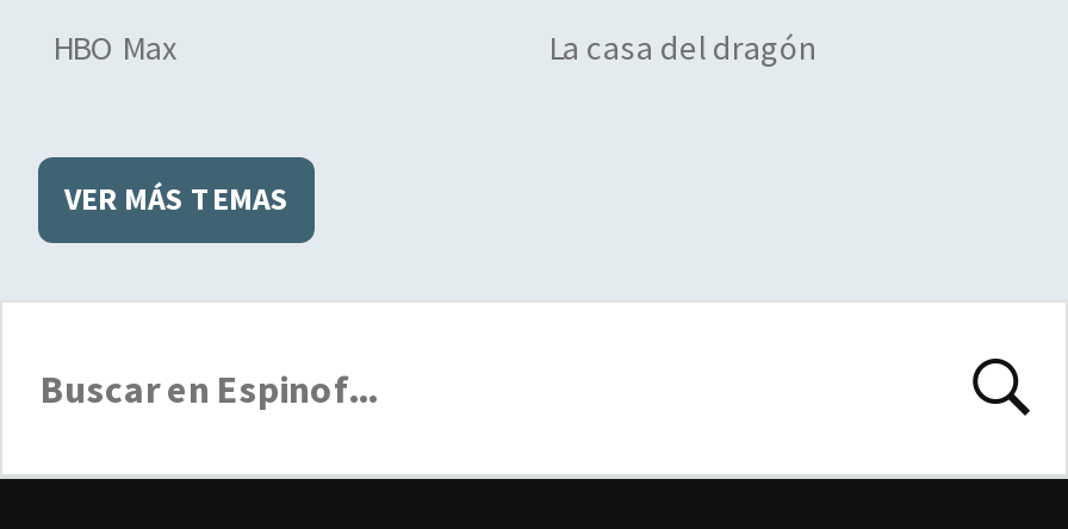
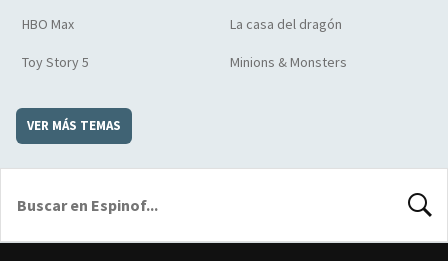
none -> [22,53,347,71] Toy Story 5 | Minions & Monsters

